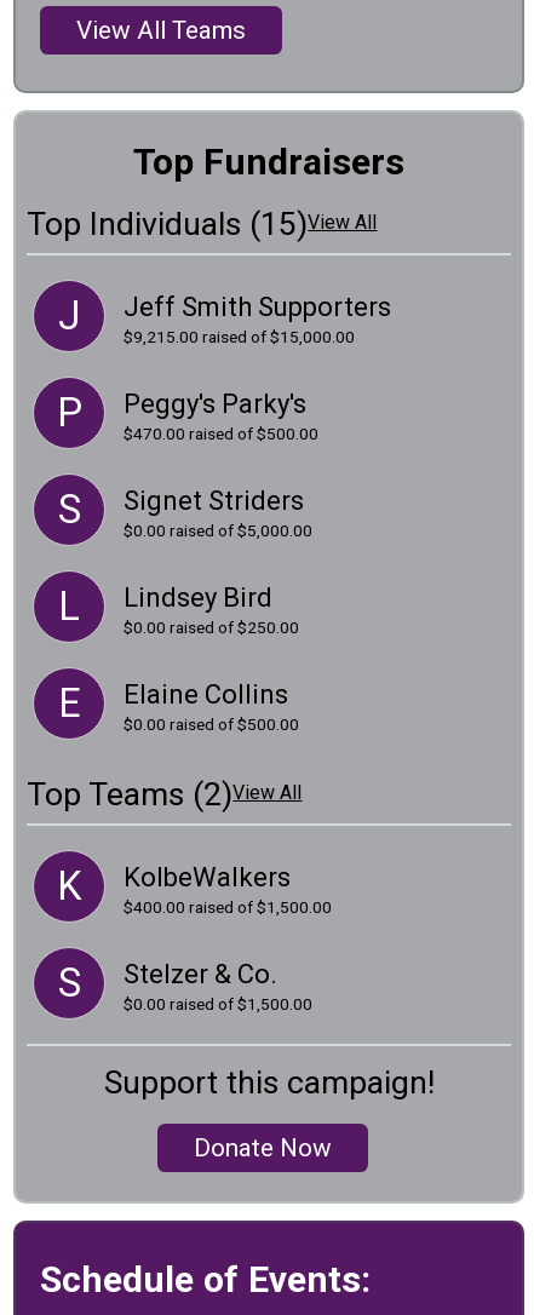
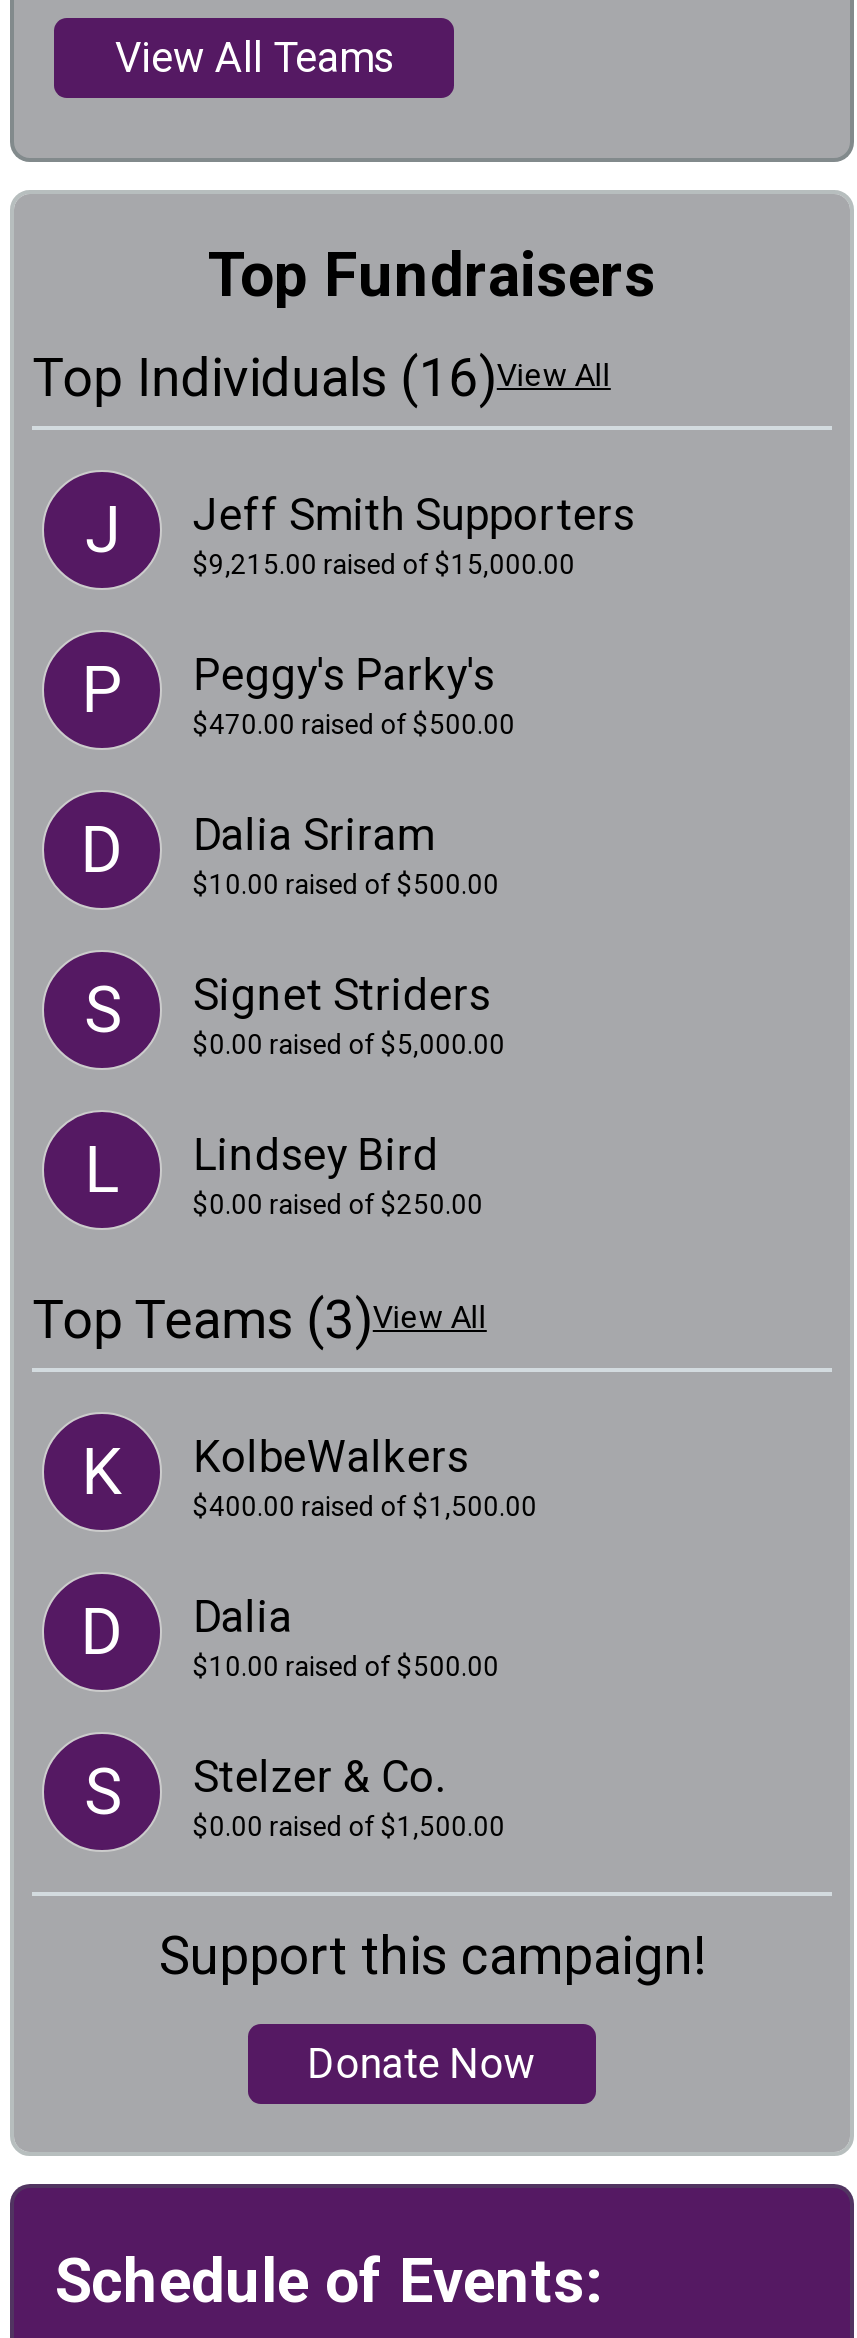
[27,204,377,242] Top Individuals (15)View All -> [33,345,611,407] Top Individuals (16)View All
none -> [81,809,499,899] D | Dalia Sriram | $10.00 raised of $500.00
[27,679,302,812] E | Elaine Collins | $0.00 raised of $500.00 | Top Teams (2)View All -> [33,1287,487,1349] Top Teams (3)View All
none -> [81,1591,499,1681] D | Dalia | $10.00 raised of $500.00

